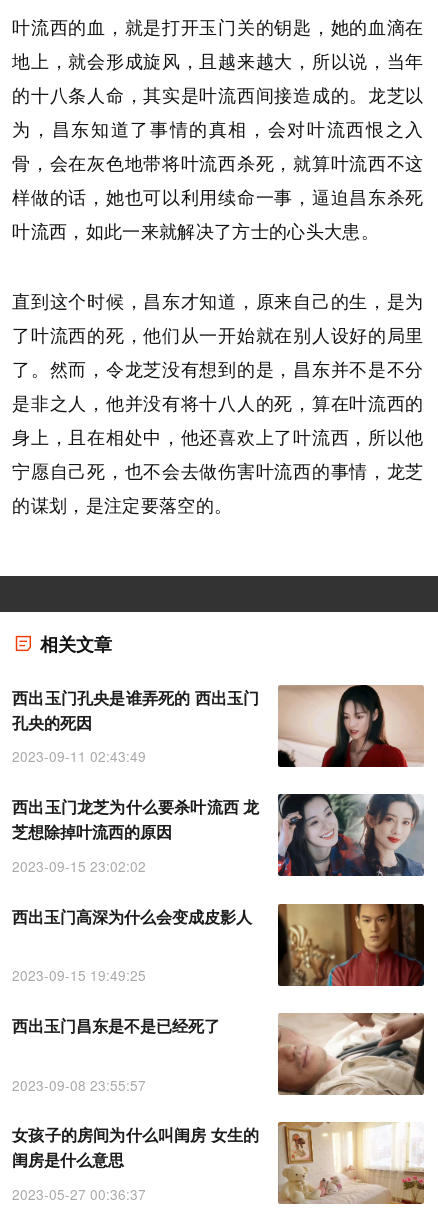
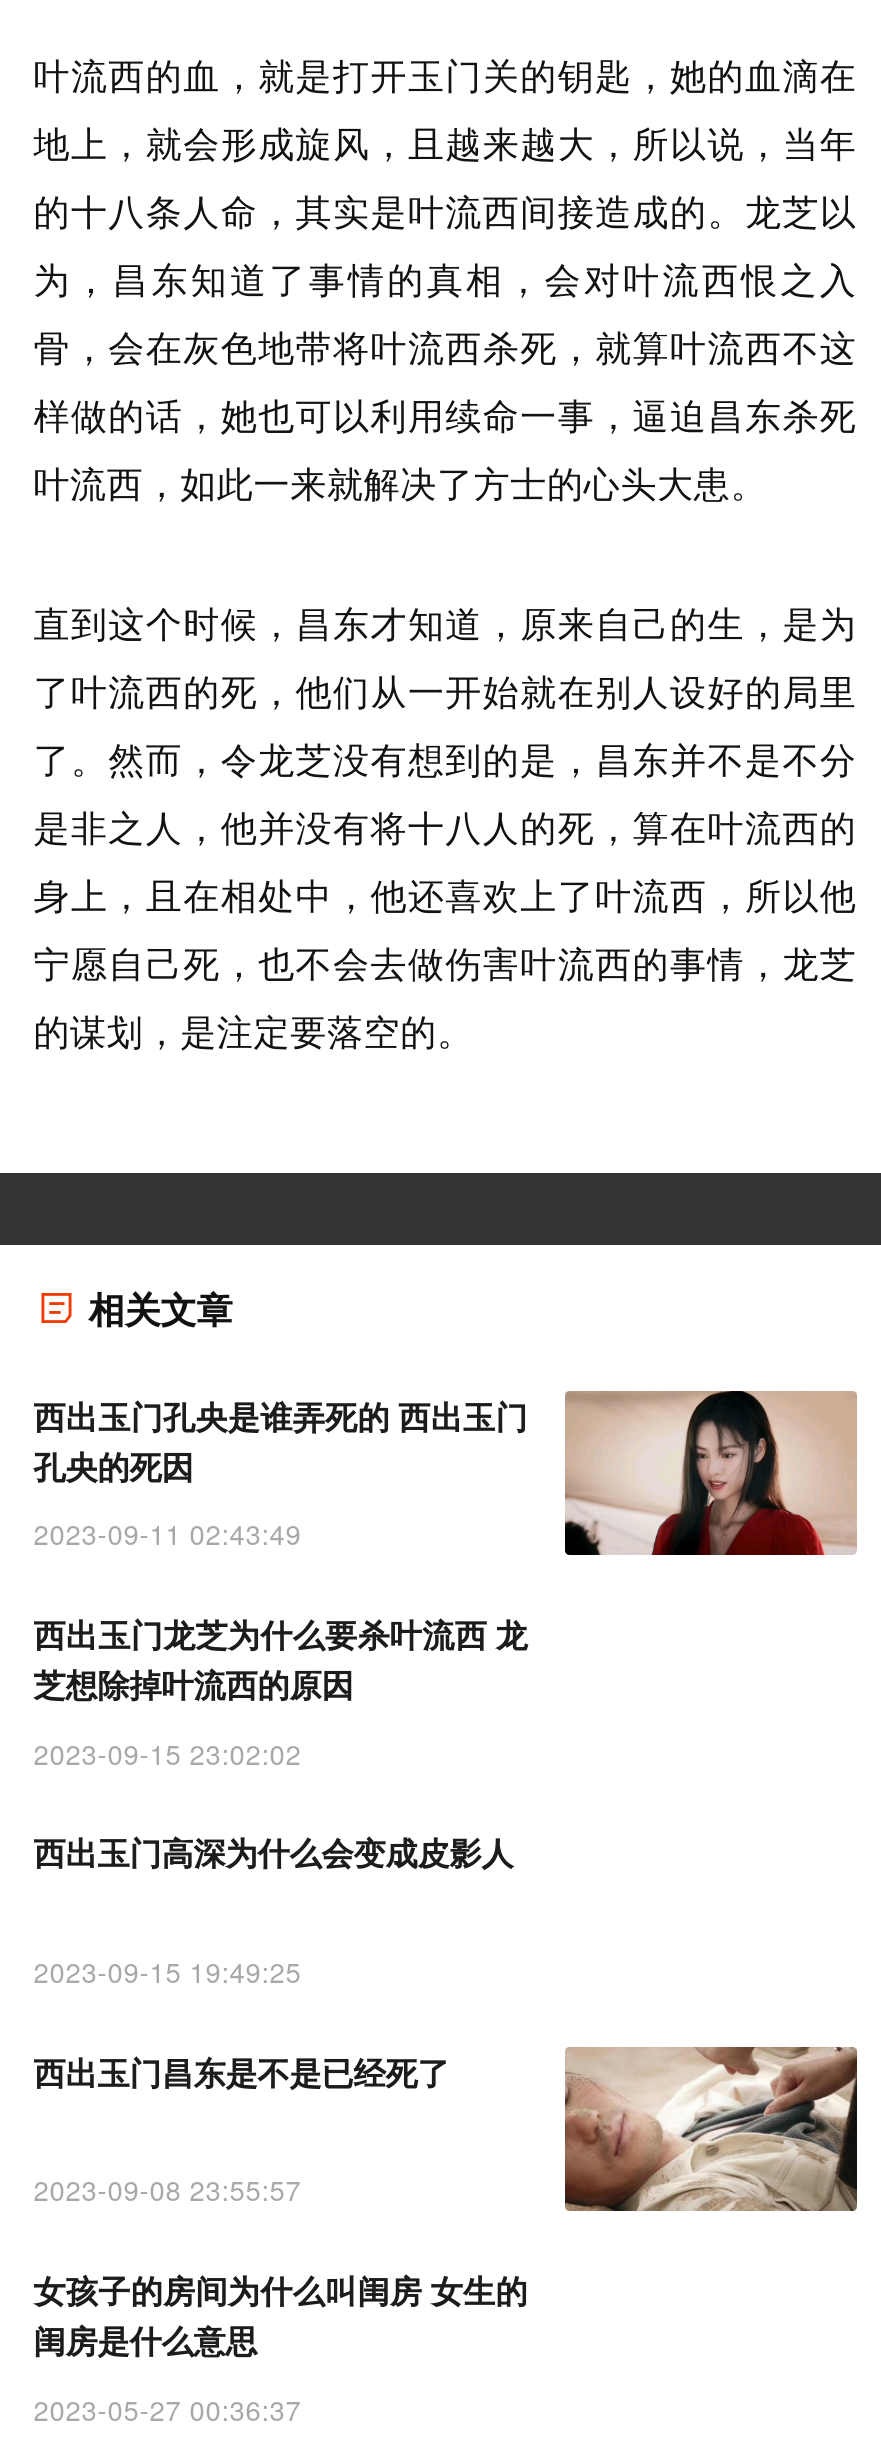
[277,793,425,877] [image] -> none
[277,903,425,987] [image] -> none
[277,1121,425,1205] [image] -> none

